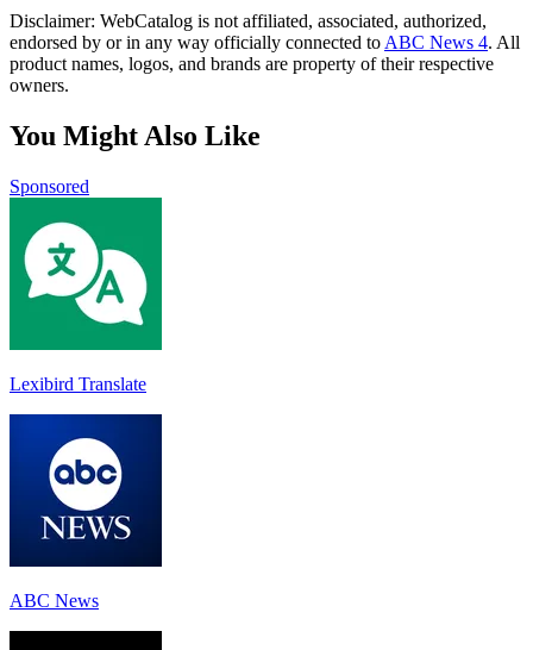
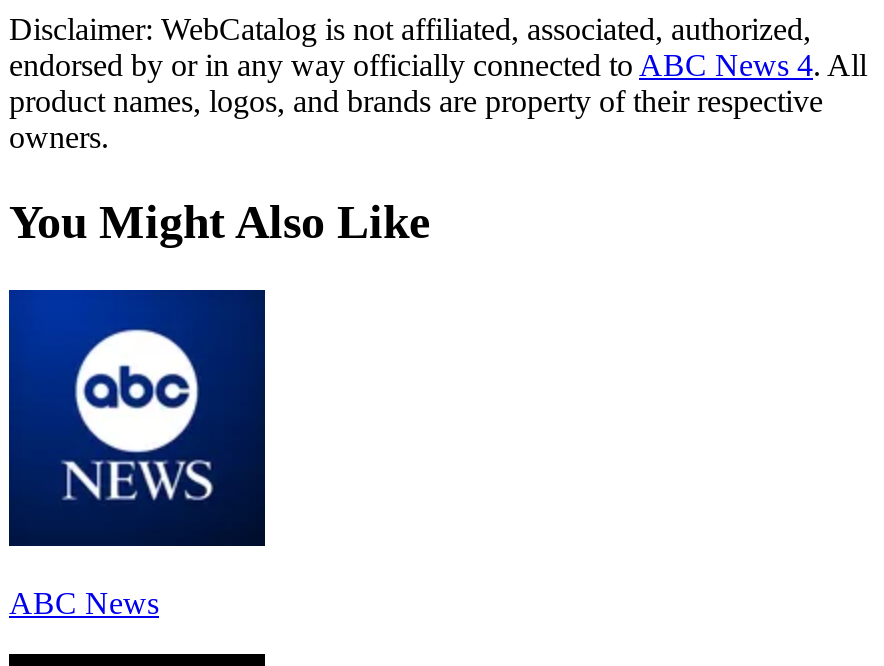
[10,176,89,196] Sponsored -> none
[8,196,163,394] [image] | Lexibird Translate -> none

